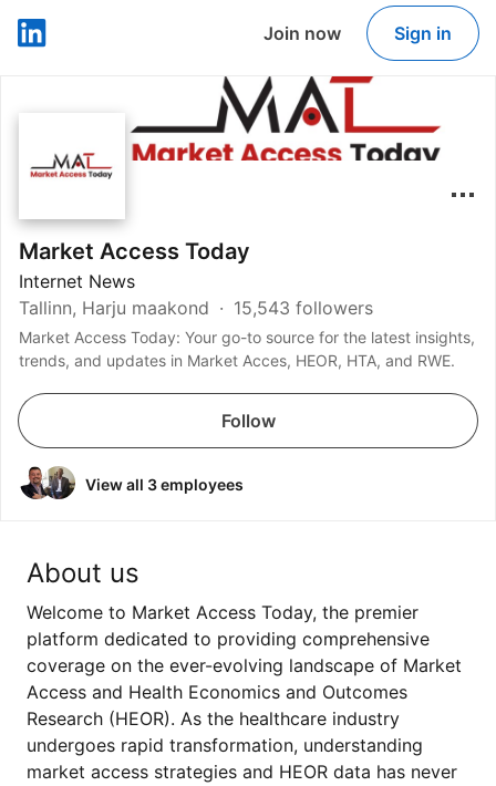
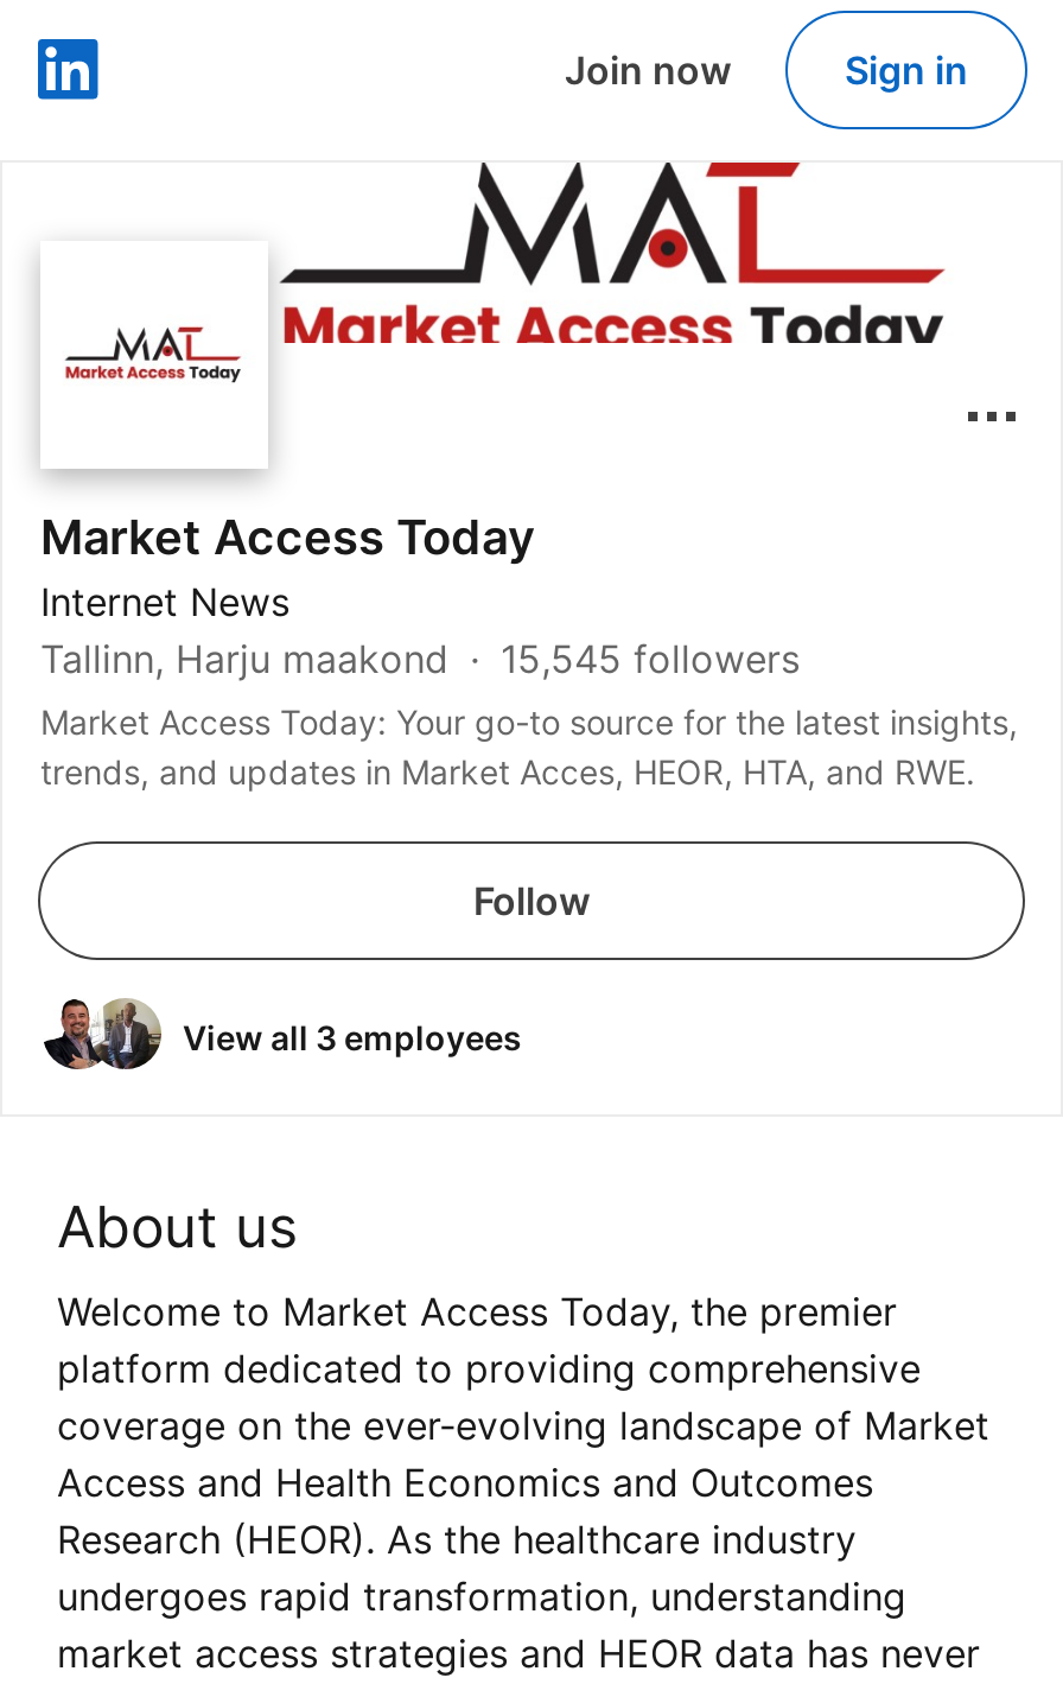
[19,297,373,319] Tallinn, Harju maakond 15,543 followers -> [40,635,800,682] Tallinn, Harju maakond 15,545 followers

